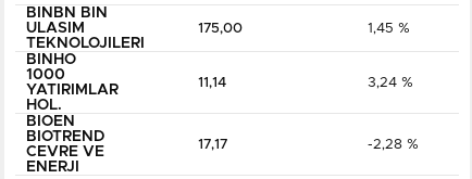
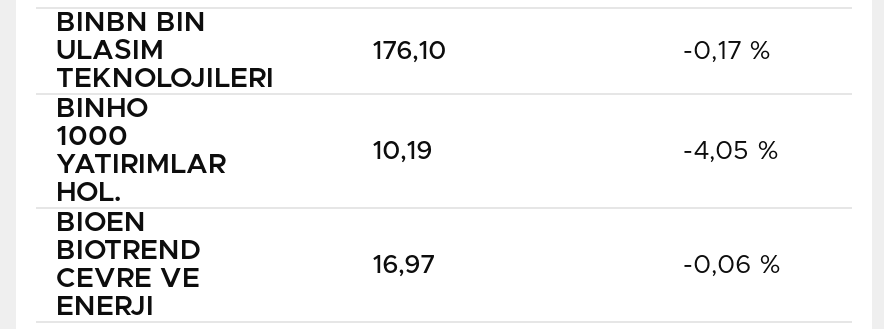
[198,21,243,35] 175,00 -> [372,38,446,64] 176,10
[367,21,410,35] 1,45 % -> [683,38,771,64] -0,17 %
[198,75,226,90] 11,14 -> [372,138,432,164] 10,19
[367,75,413,90] 3,24 % -> [683,138,779,164] -4,05 %
[198,137,227,151] 17,17 -> [372,252,434,278] 16,97
[367,137,418,151] -2,28 % -> [683,252,781,278] -0,06 %

